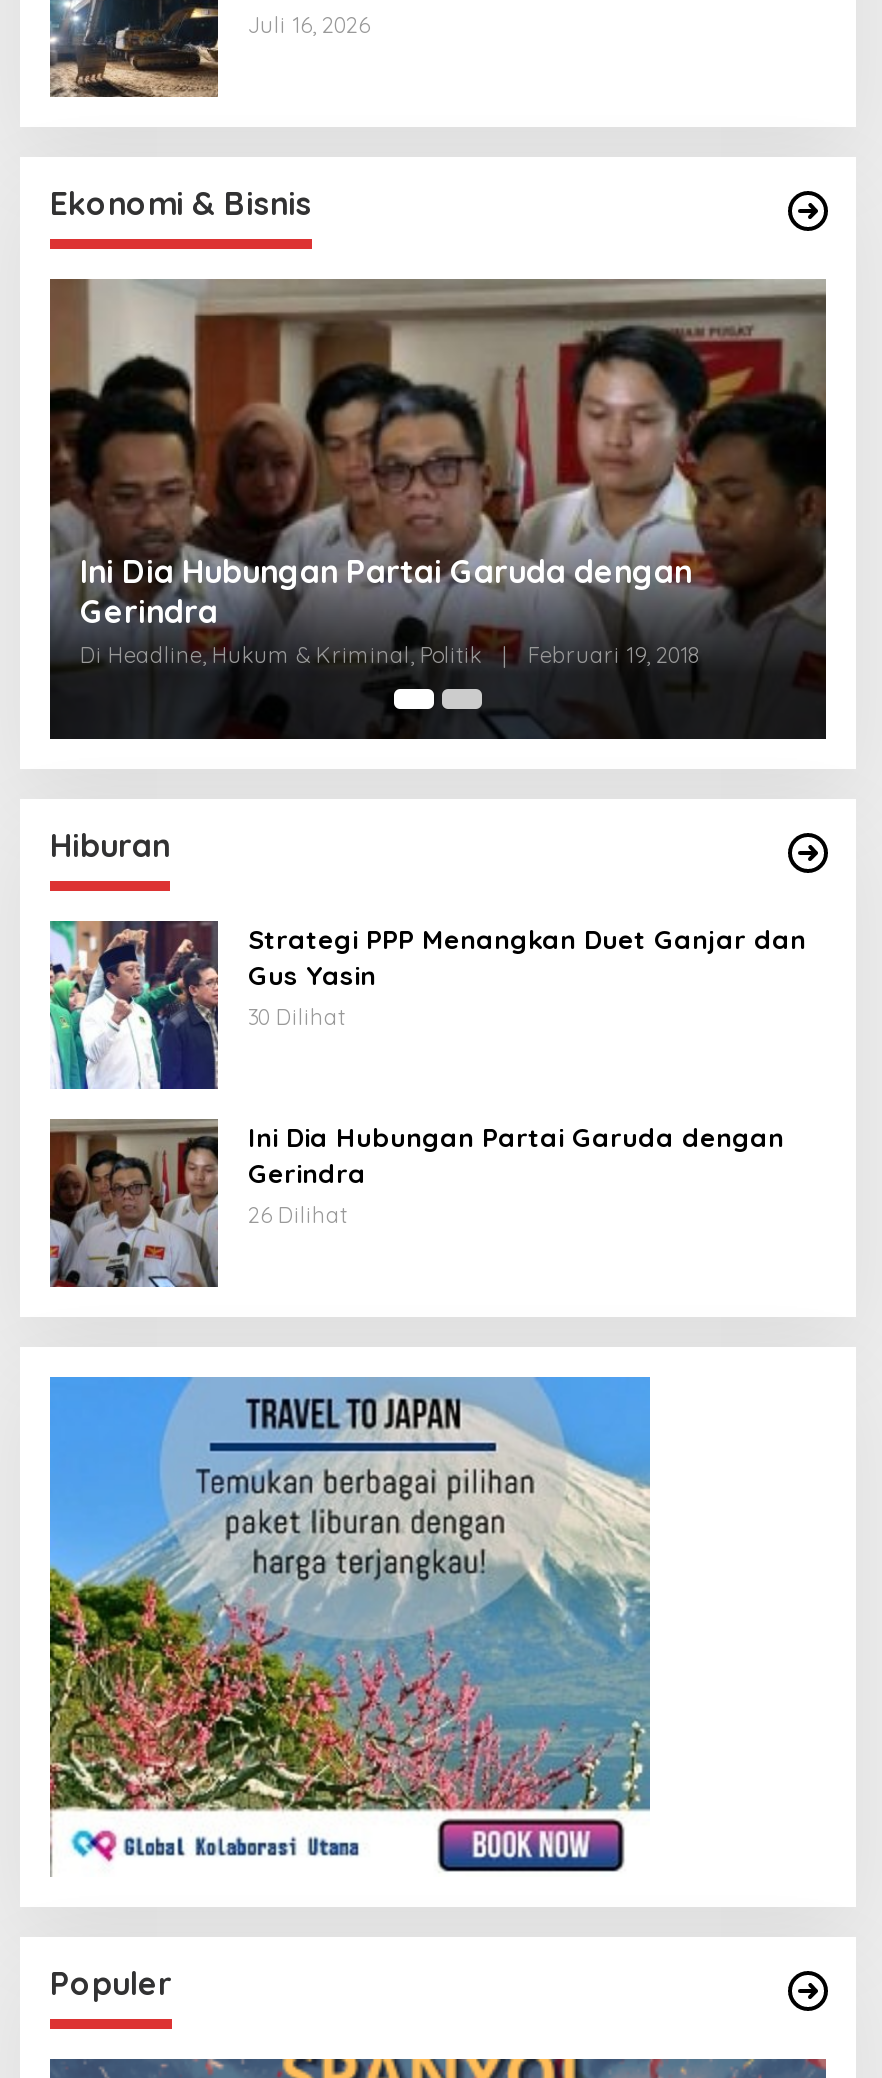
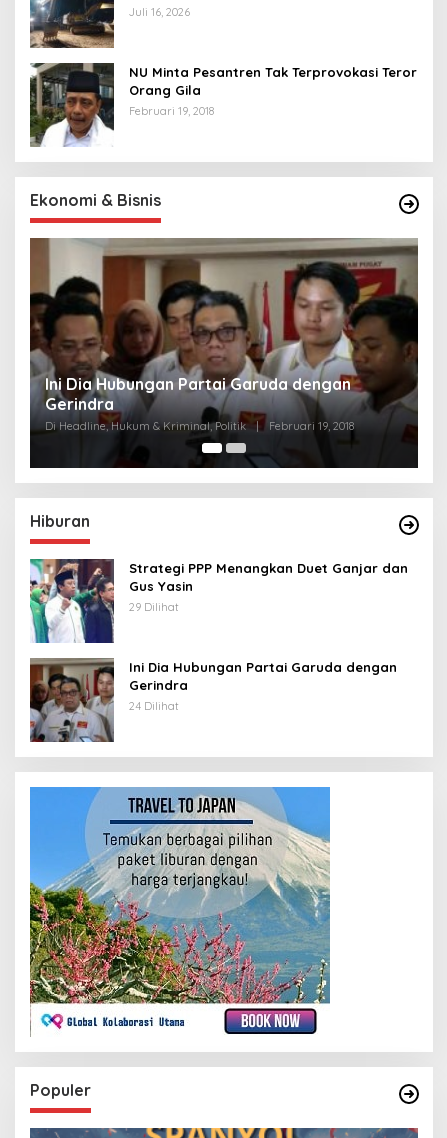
none -> [29,62,417,148] [image] | NU Minta Pesantren Tak Terprovokasi Teror | Orang Gila | Februari 19, 2018
[248,1002,346,1030] 30 Dilihat -> [129,600,179,614] 29 Dilihat
[248,1200,348,1228] 26 Dilihat -> [129,699,179,713] 24 Dilihat

